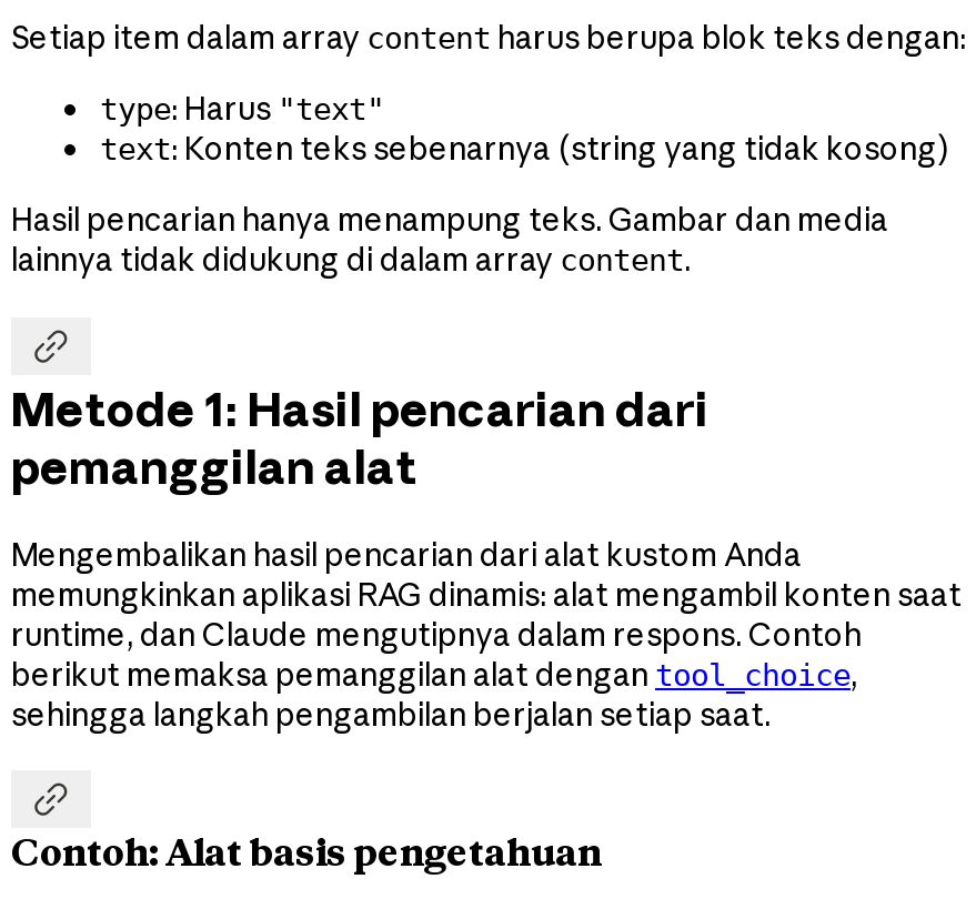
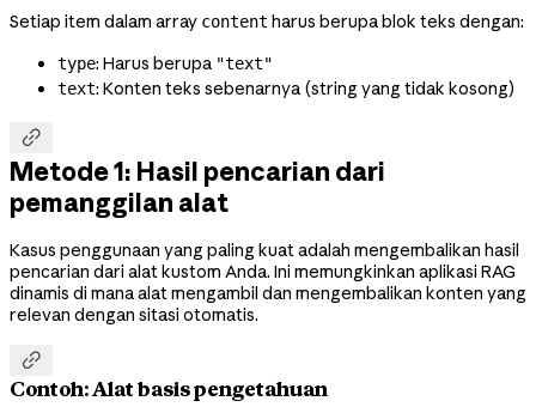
[100,88,384,128] type: Harus "text" -> [57,52,273,74] type: Harus berupa "text"
[11,199,888,279] Hasil pencarian hanya menampung teks. Gambar dan media | lainnya tidak didukung di dalam array content. -> none
[11,534,962,734] Mengembalikan hasil pencarian dari alat kustom Anda | memungkinkan aplikasi RAG dinamis: alat mengambil konten saat | runtime, dan Claude mengutipnya dalam respons. Contoh | berikut memaksa pemanggilan alat dengan tool_choice, | sehingga langkah pengambilan berjalan setiap saat. -> [10,239,526,325] Kasus penggunaan yang paling kuat adalah mengembalikan hasil | pencarian dari alat kustom Anda. Ini memungkinkan aplikasi RAG | dinamis di mana alat mengambil dan mengembalikan konten yang | relevan dengan sitasi otomatis.

